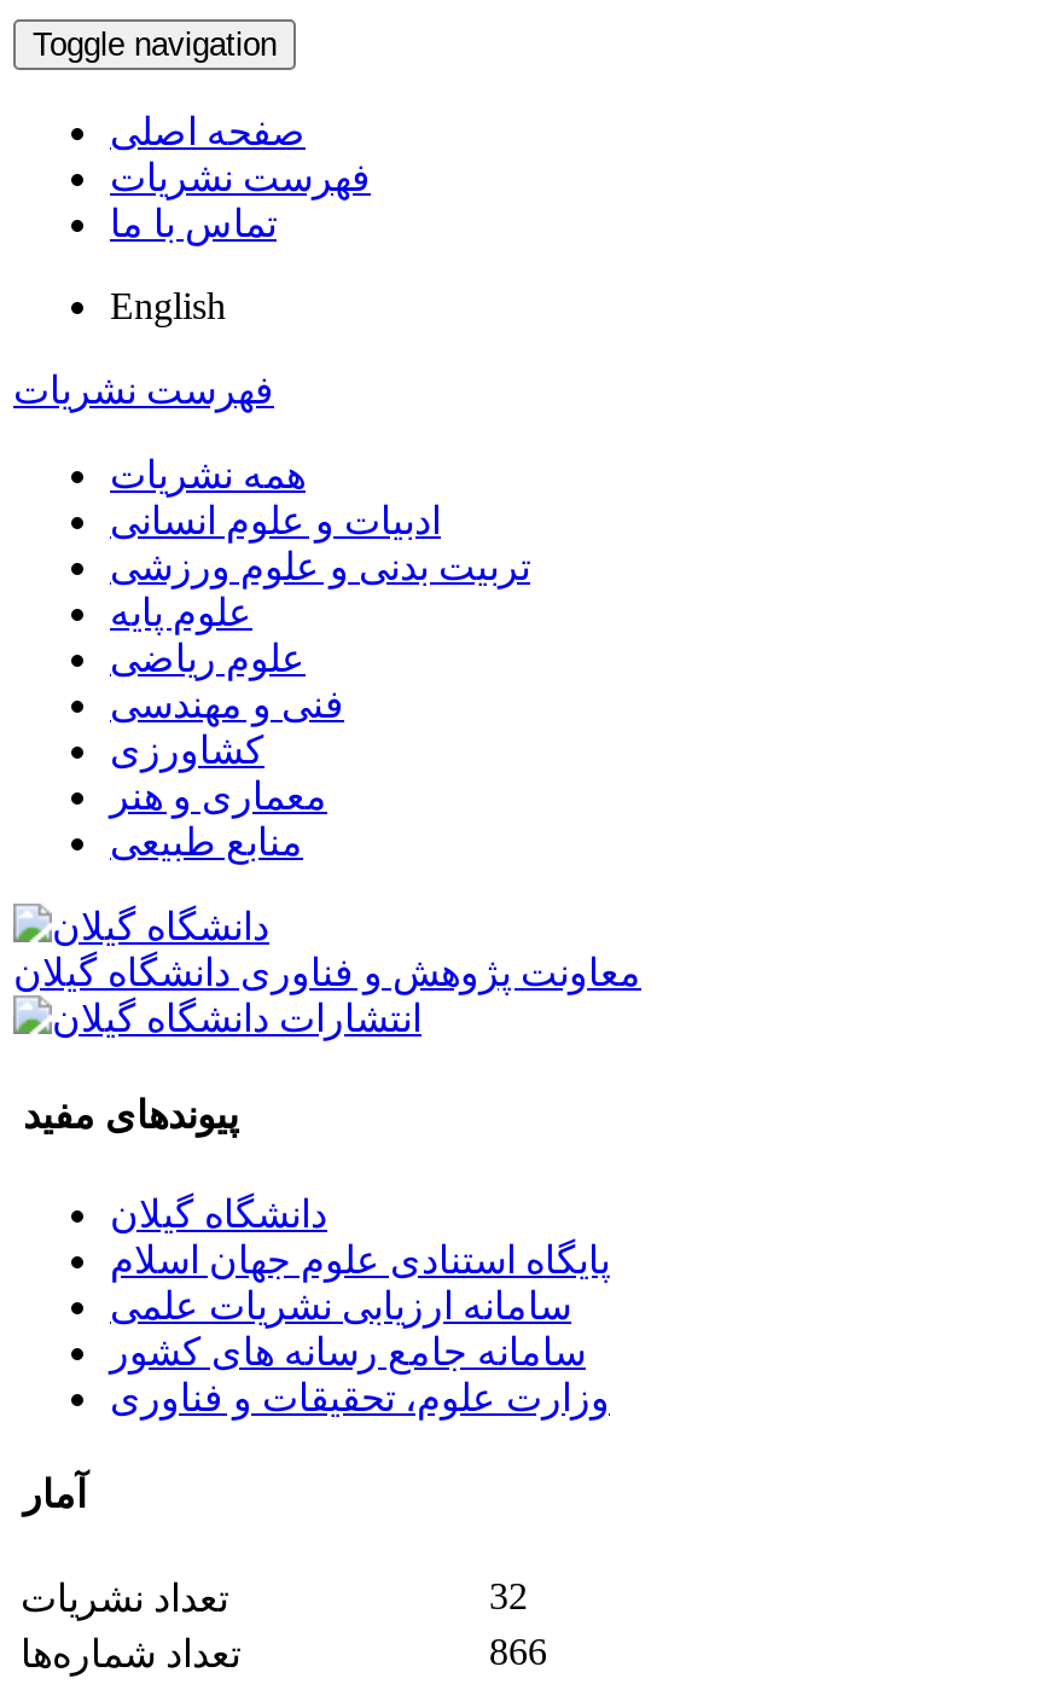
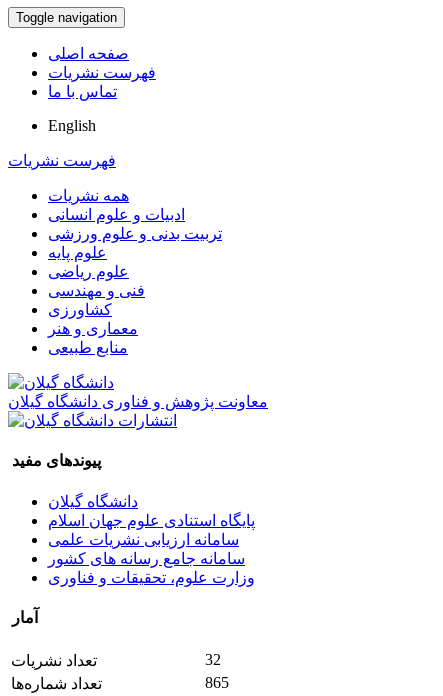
[489,1631,547,1672] 866 -> [205,674,229,691] 865

